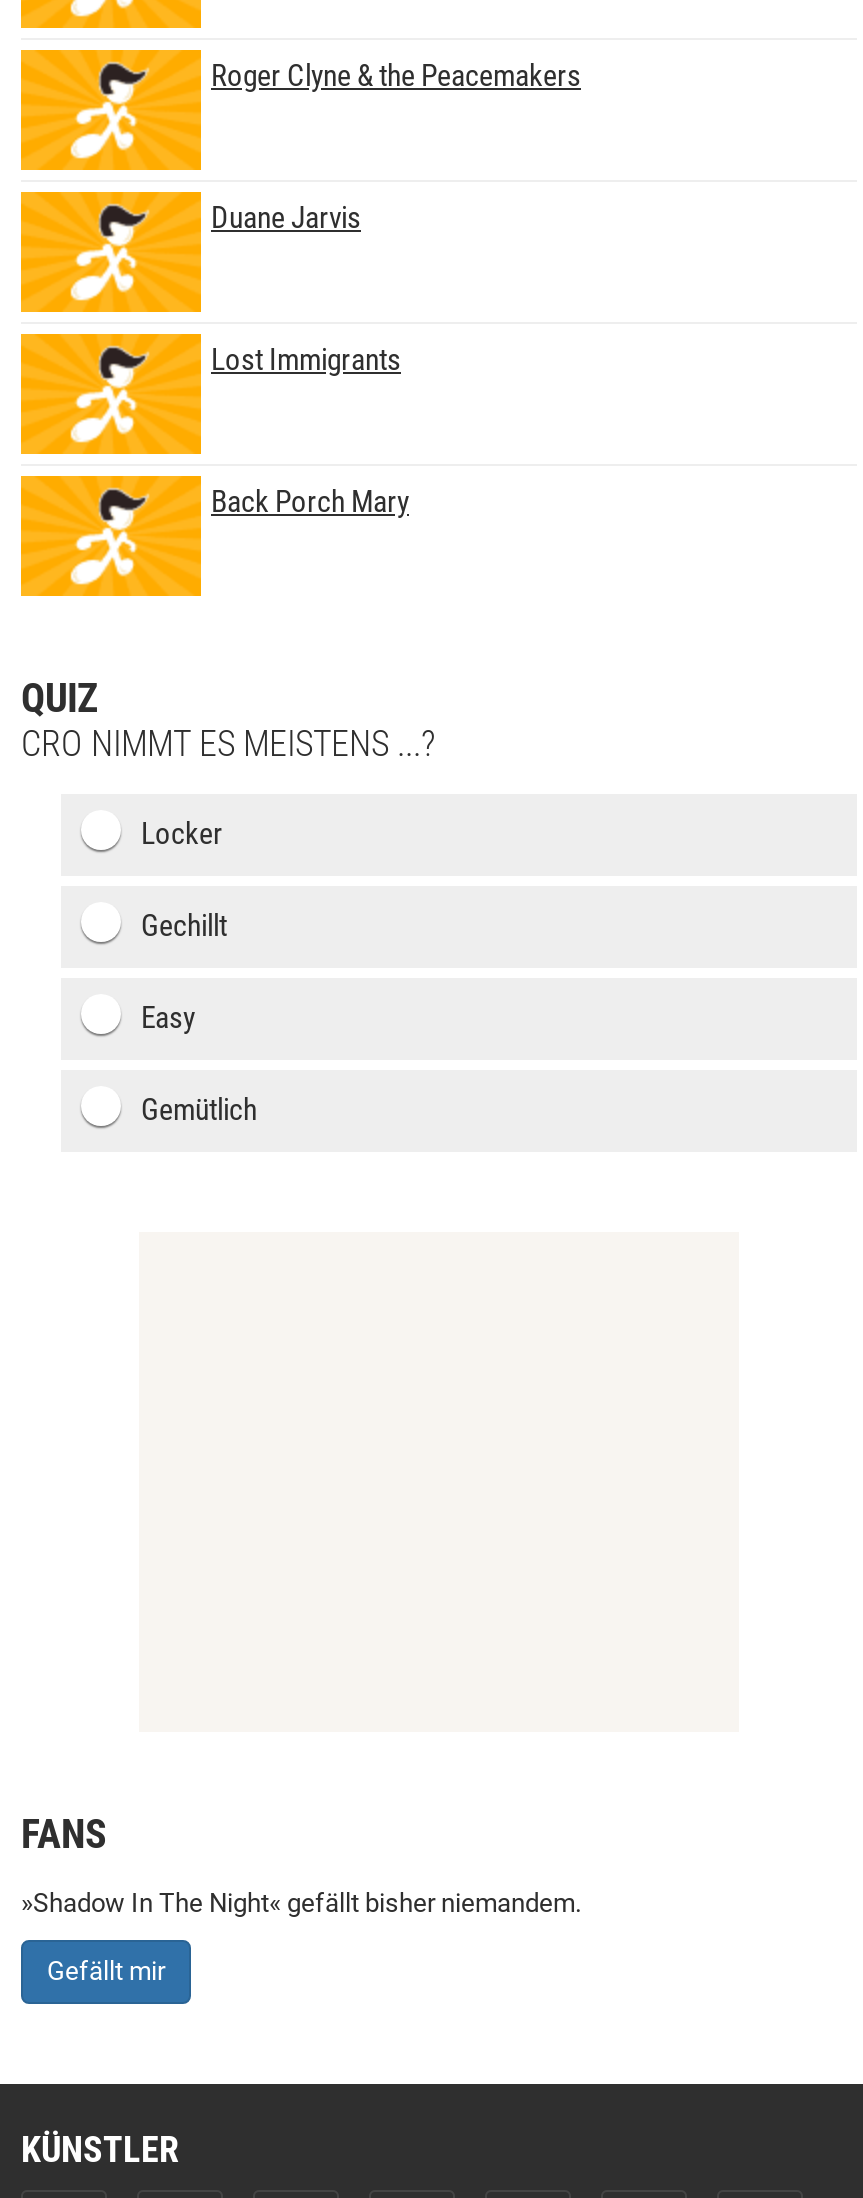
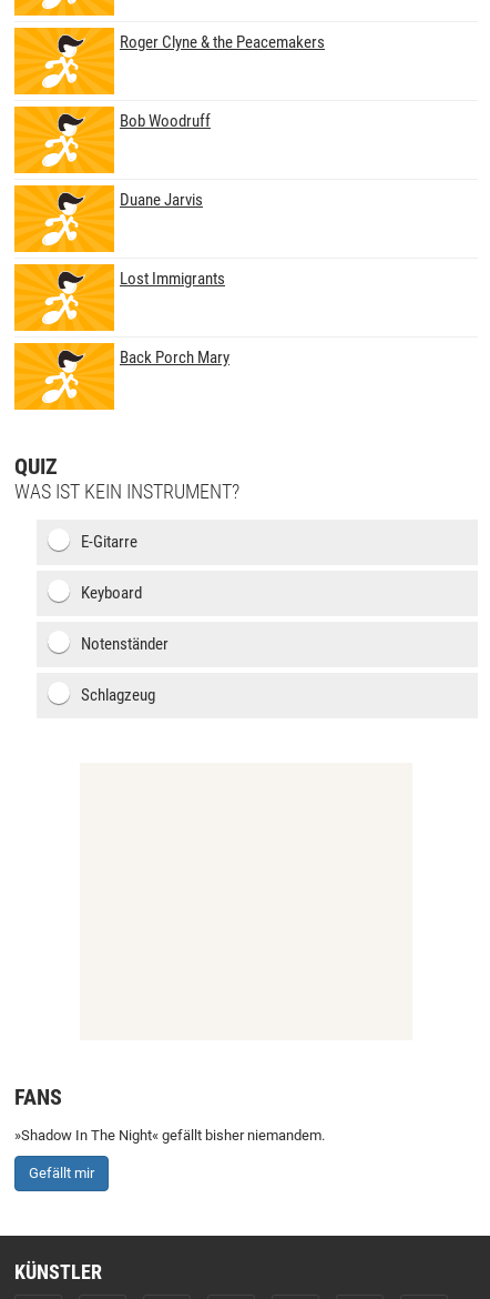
none -> [120,111,211,131] Bob Woodruff
[21,722,435,764] CRO NIMMT ES MEISTENS ...? -> [14,480,239,503] WAS IST KEIN INSTRUMENT?
[141,816,223,852] Locker -> [81,532,137,552] E-Gitarre
[141,908,227,944] Gechillt -> [81,583,142,603] Keyboard
[141,1000,195,1036] Easy -> [81,634,169,654] Notenständer
[141,1092,257,1128] Gemütlich -> [81,685,155,705] Schlagzeug

